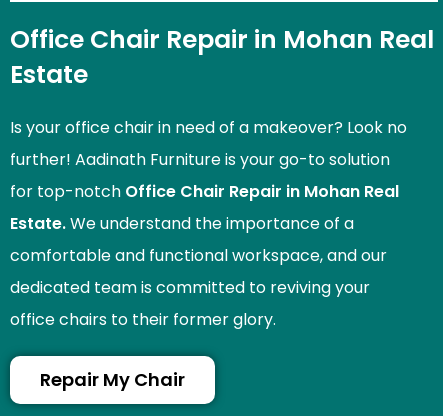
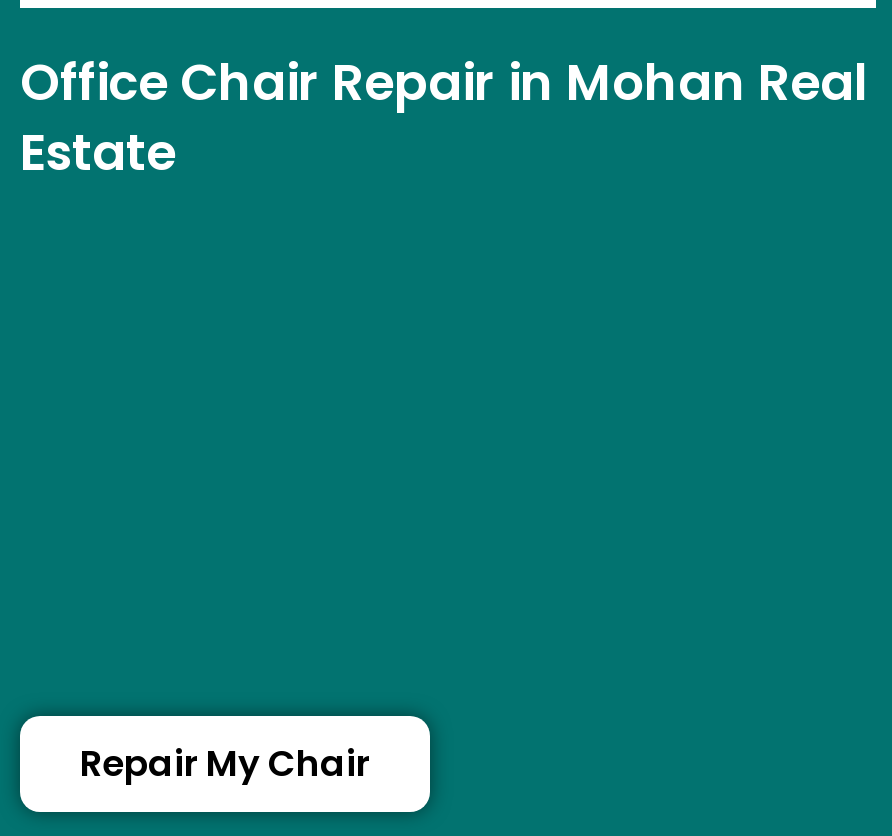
[10,116,407,331] Is your office chair in need of a makeover? Look no | further! Aadinath Furniture is your go-to solution | for top-notch Office Chair Repair in Mohan Real | Estate. We understand the importance of a | comfortable and functional workspace, and our | dedicated team is committed to reviving your | office chairs to their former glory. -> none

